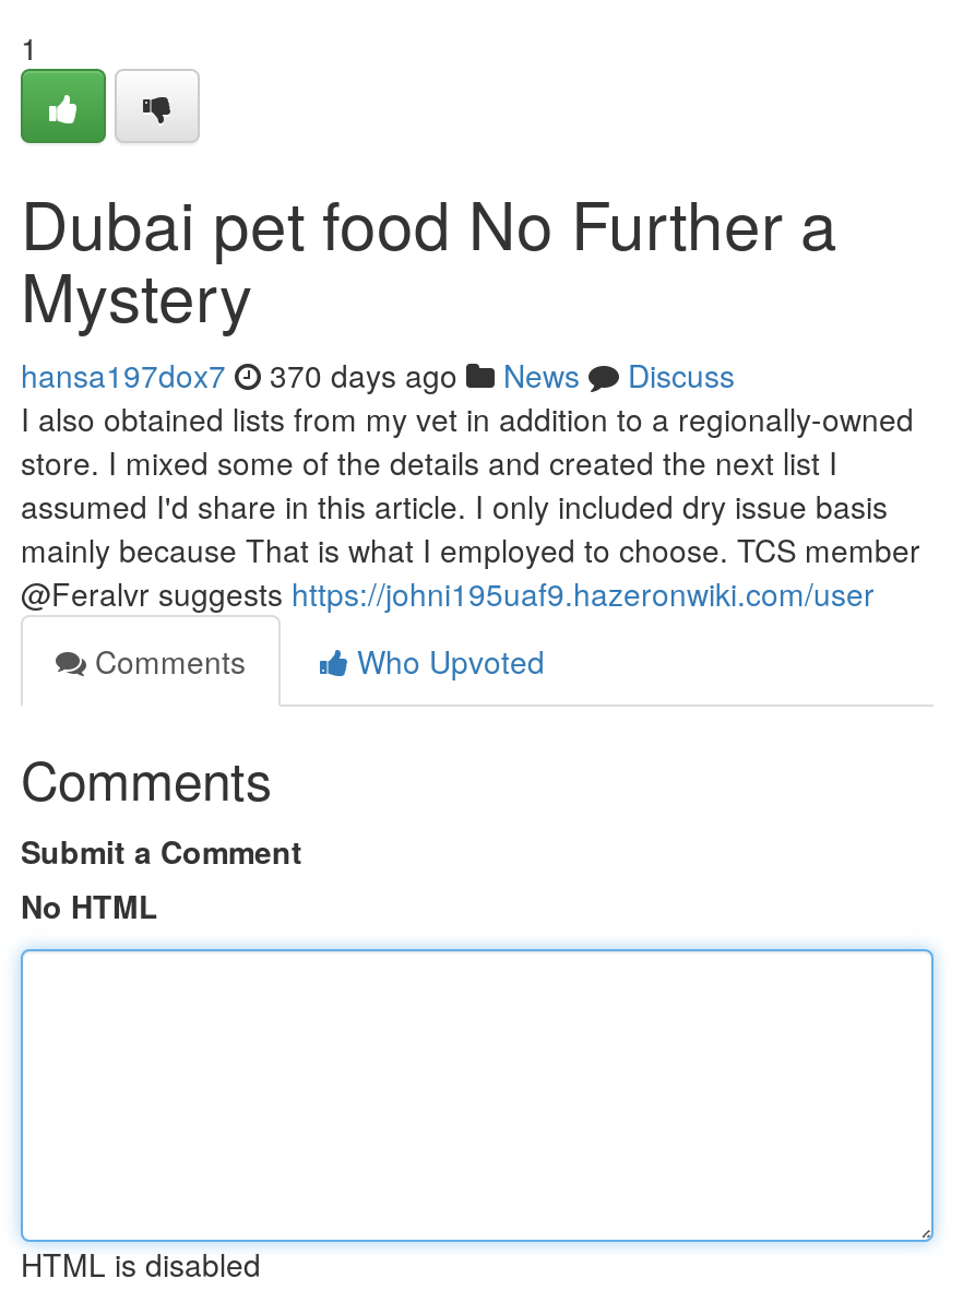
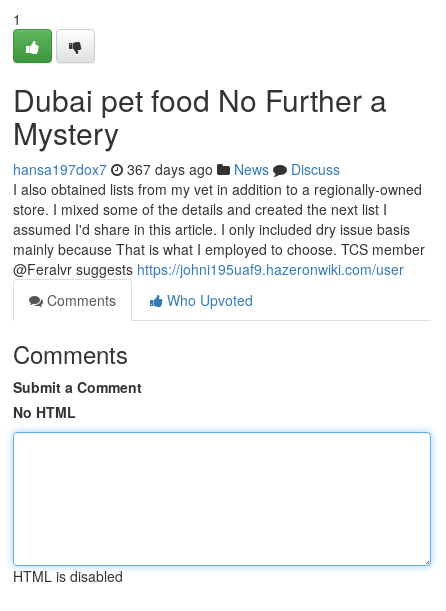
[21,353,735,396] hansa197dox7 370 days ago News Discuss -> [13,159,340,179] hansa197dox7 367 days ago News Discuss

